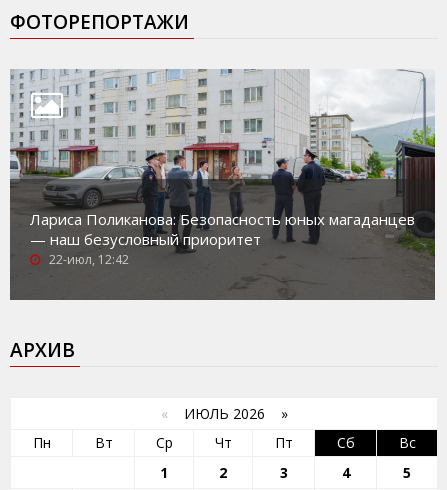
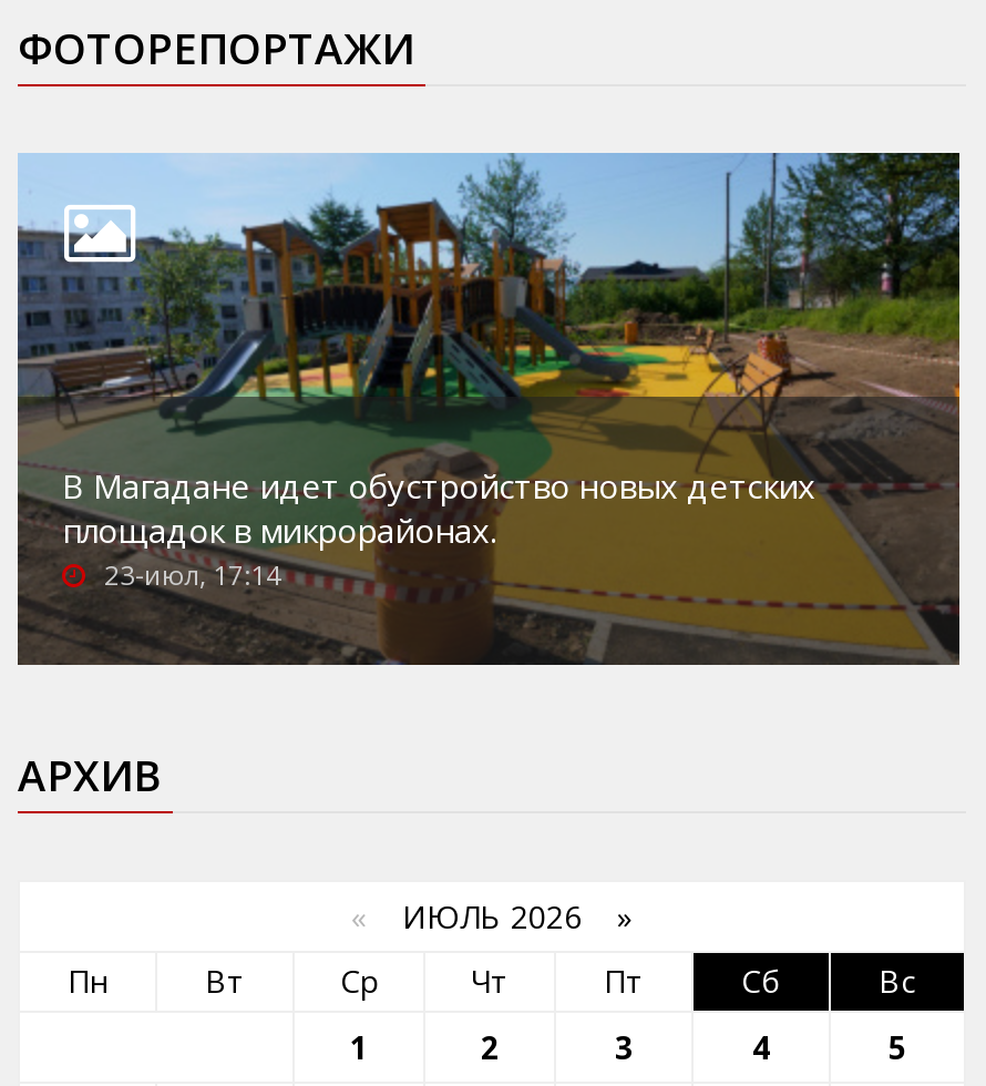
[10,69,436,300] [image] | Лариса Поликанова: Безопасность юных магаданцев | — наш безусловный приоритет | 22-июл, 12:42 -> [18,151,962,663] [image] | В Магадане идет обустройство новых детских | площадок в микрорайонах. | 23-июл, 17:14

